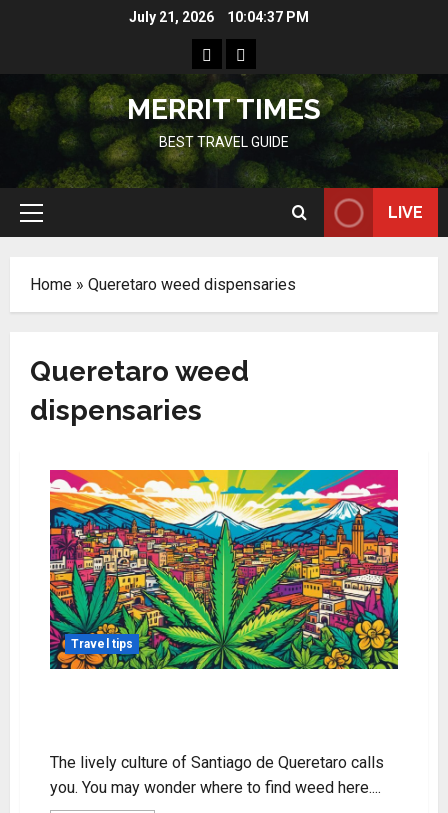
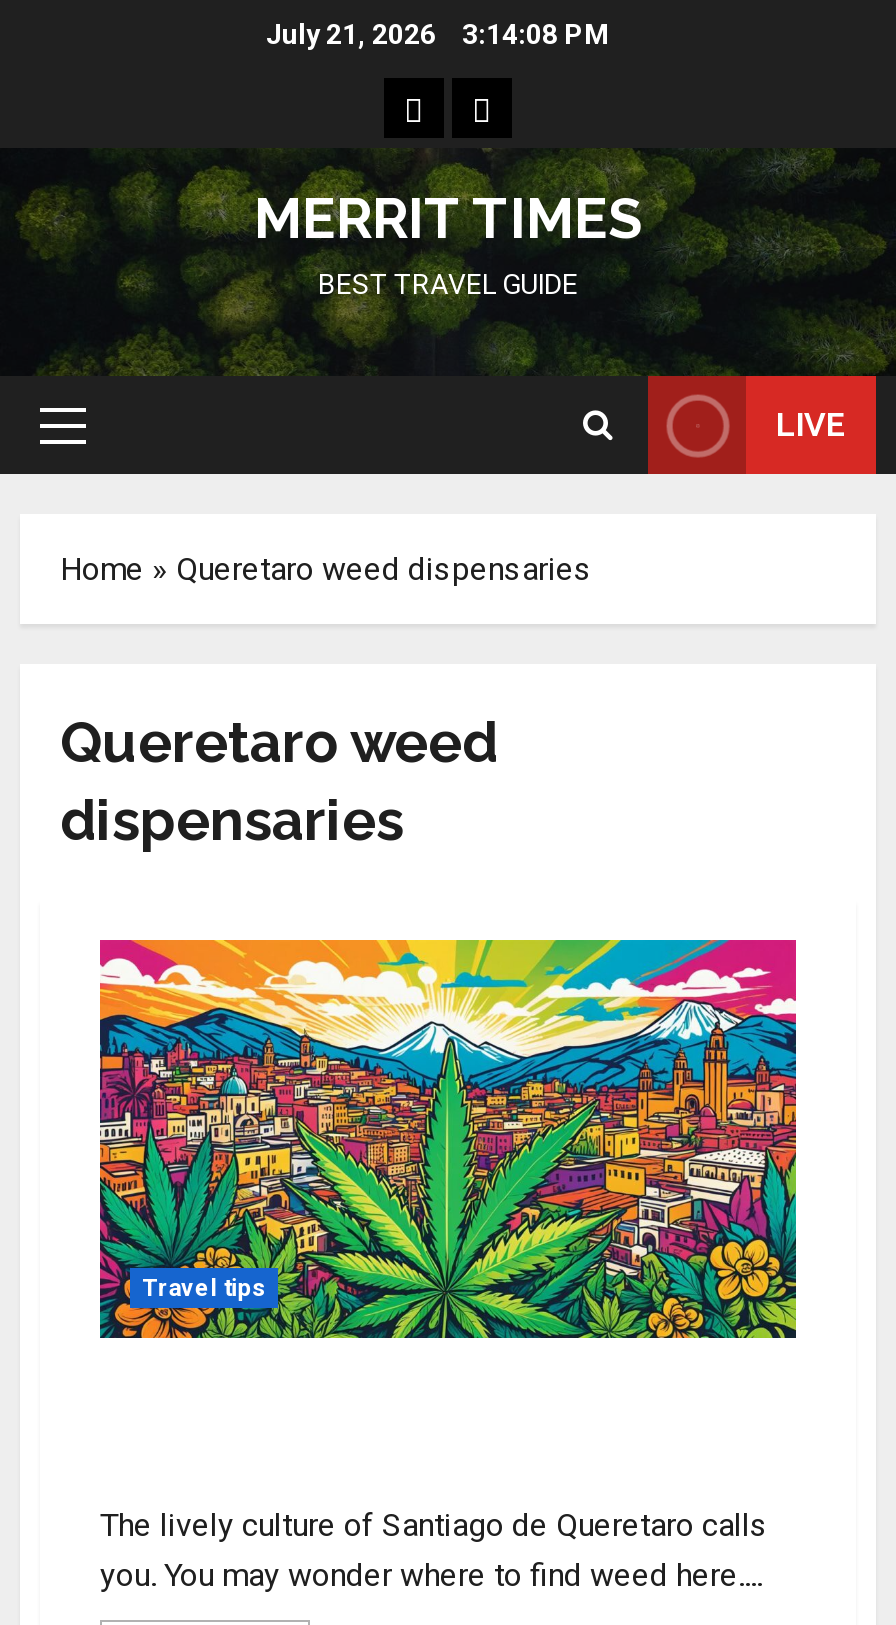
[129,9,309,25] July 21, 2026 10:04:37 PM -> [266,18,610,50] July 21, 2026 3:14:08 PM

